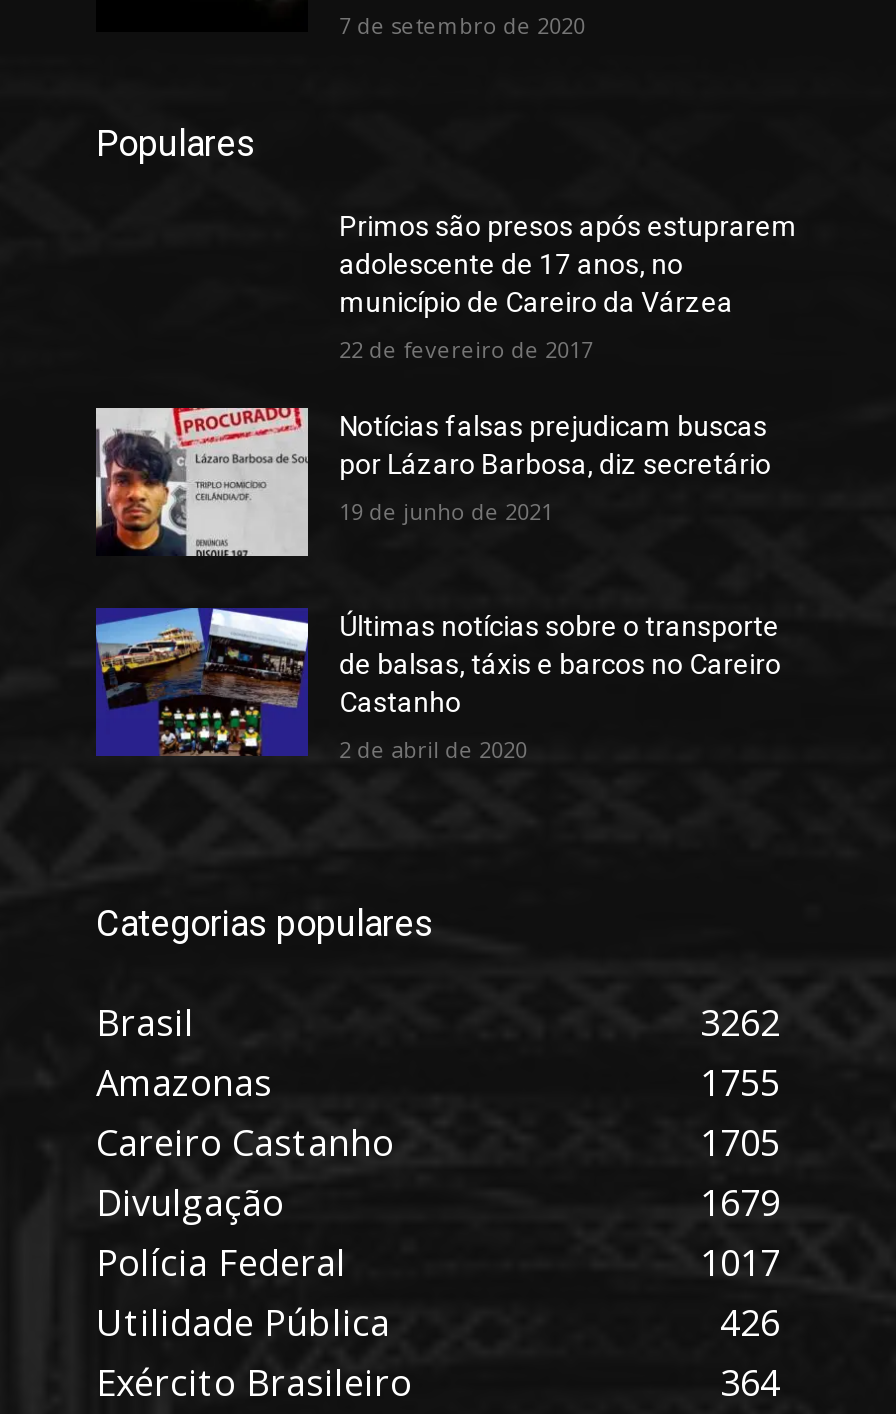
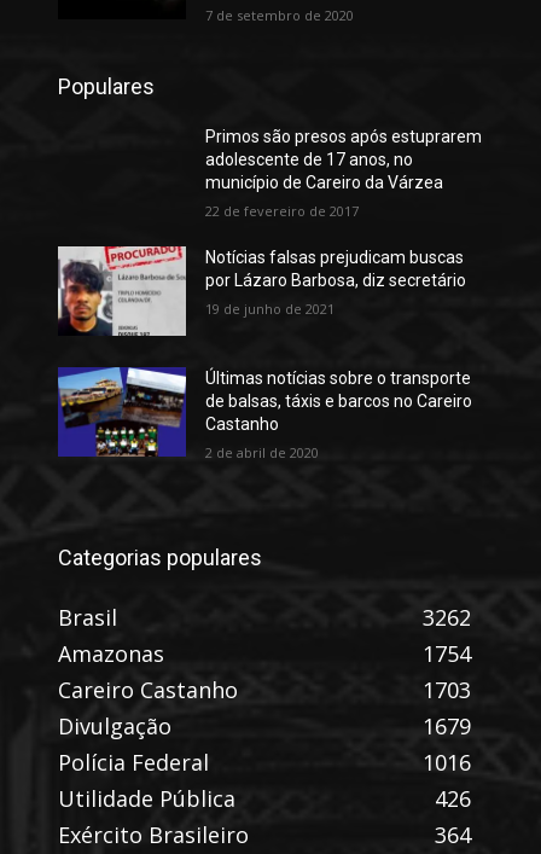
[700,1058,780,1106] 1755 -> [423,639,471,668] 1754
[700,1118,780,1166] 1705 -> [423,675,471,704] 1703
[700,1238,780,1286] 1017 -> [423,748,471,777] 1016

